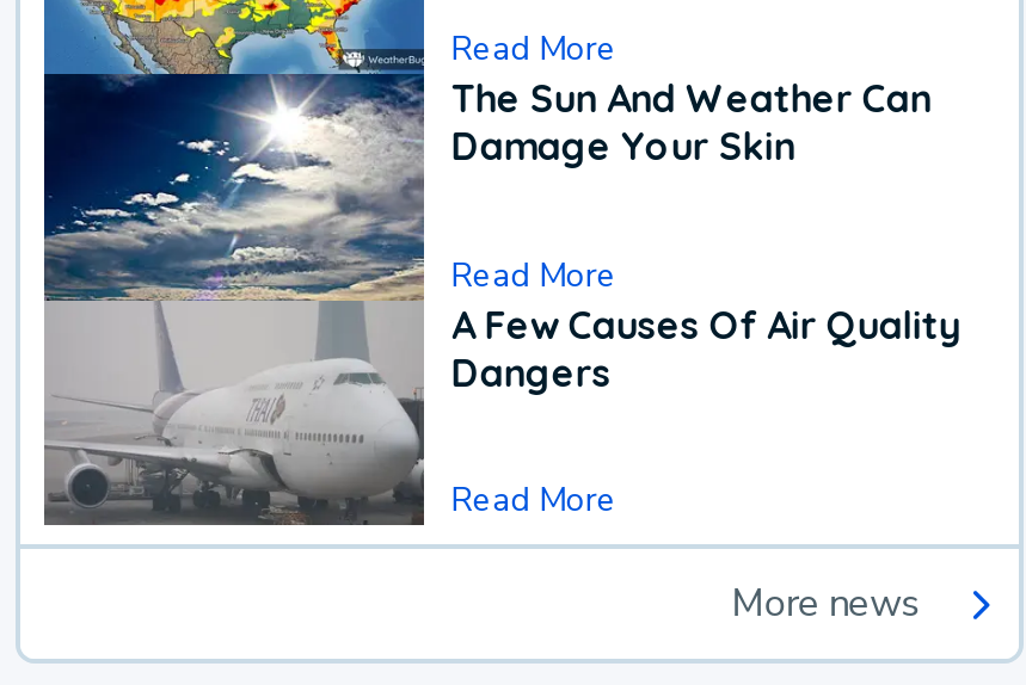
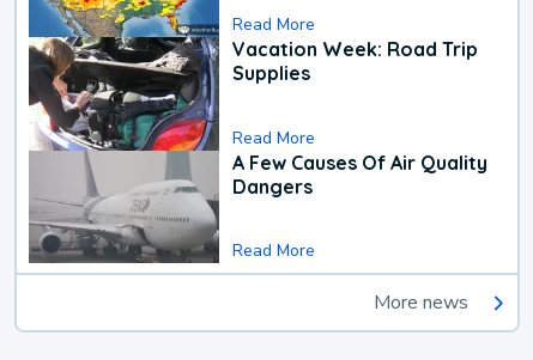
[42,50,931,303] [image] | The Sun And Weather Can | Damage Your Skin -> [28,36,478,152] [image] | Vacation Week: Road Trip | Supplies

